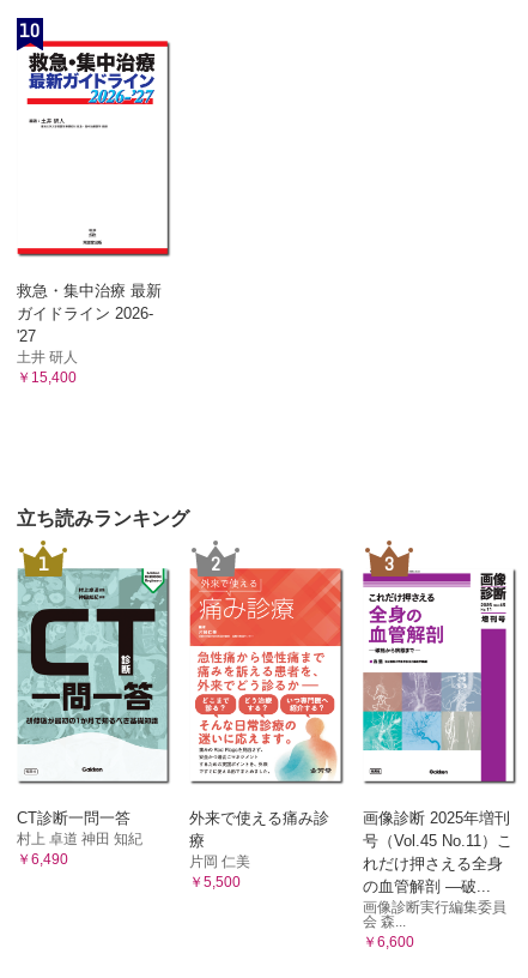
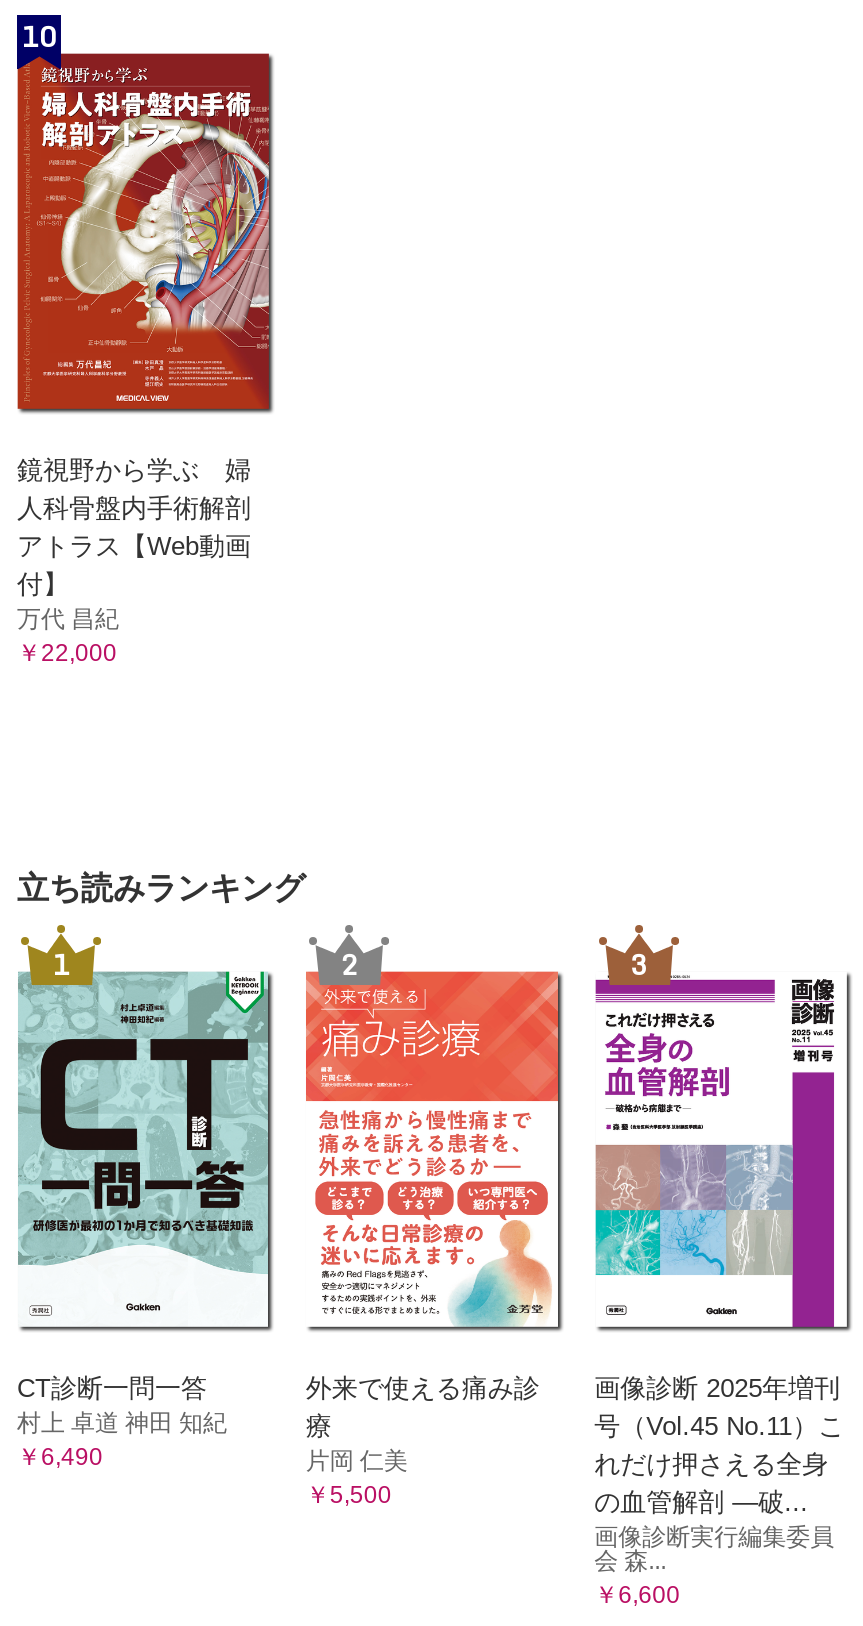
[17,41,168,386] [image] | 救急・集中治療 最新 | ガイドライン 2026- | '27 | 土井 研人 | ￥15,400 -> [15,53,271,666] [image] | 鏡視野から学ぶ 婦 | 人科骨盤内手術解剖 | アトラス【Web動画 | 付】 | 万代 昌紀 | ￥22,000

